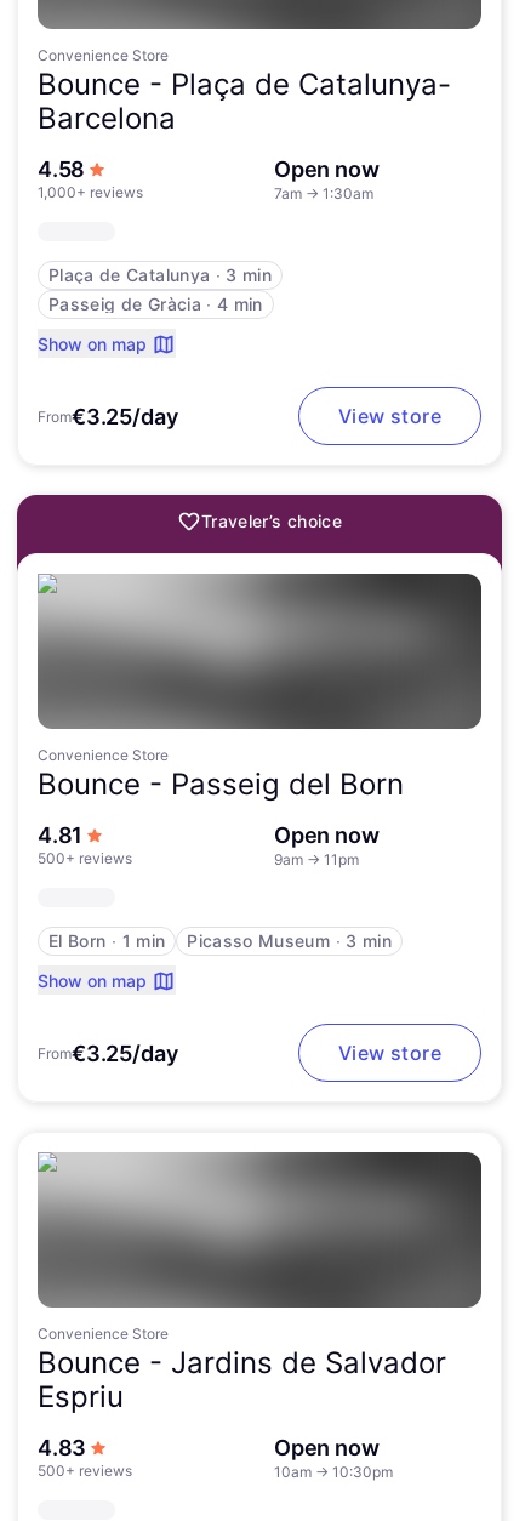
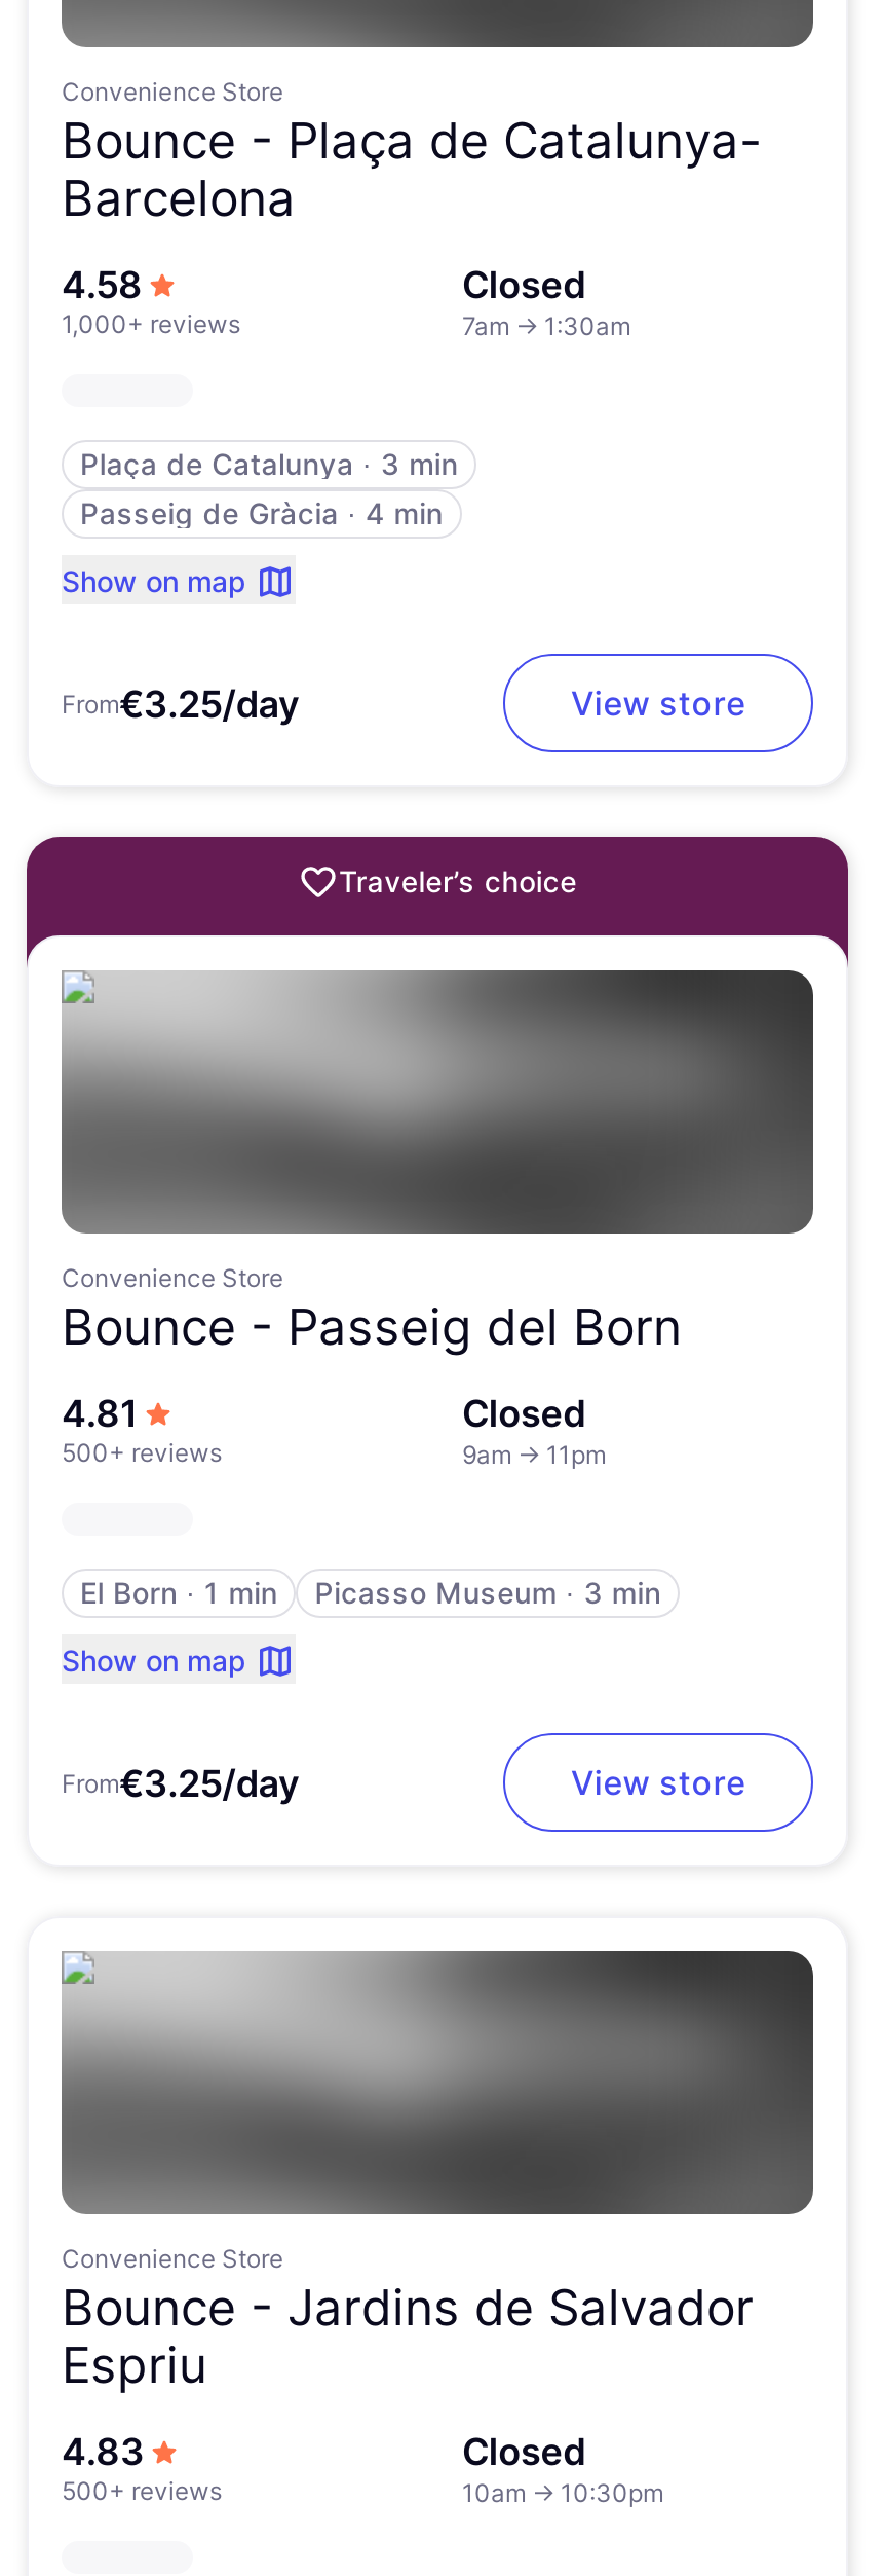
[274,156,379,182] Open now -> [462,263,585,306] Closed
[274,822,379,848] Open now -> [462,1392,585,1435] Closed
[274,1435,379,1460] Open now -> [462,2430,585,2473] Closed

